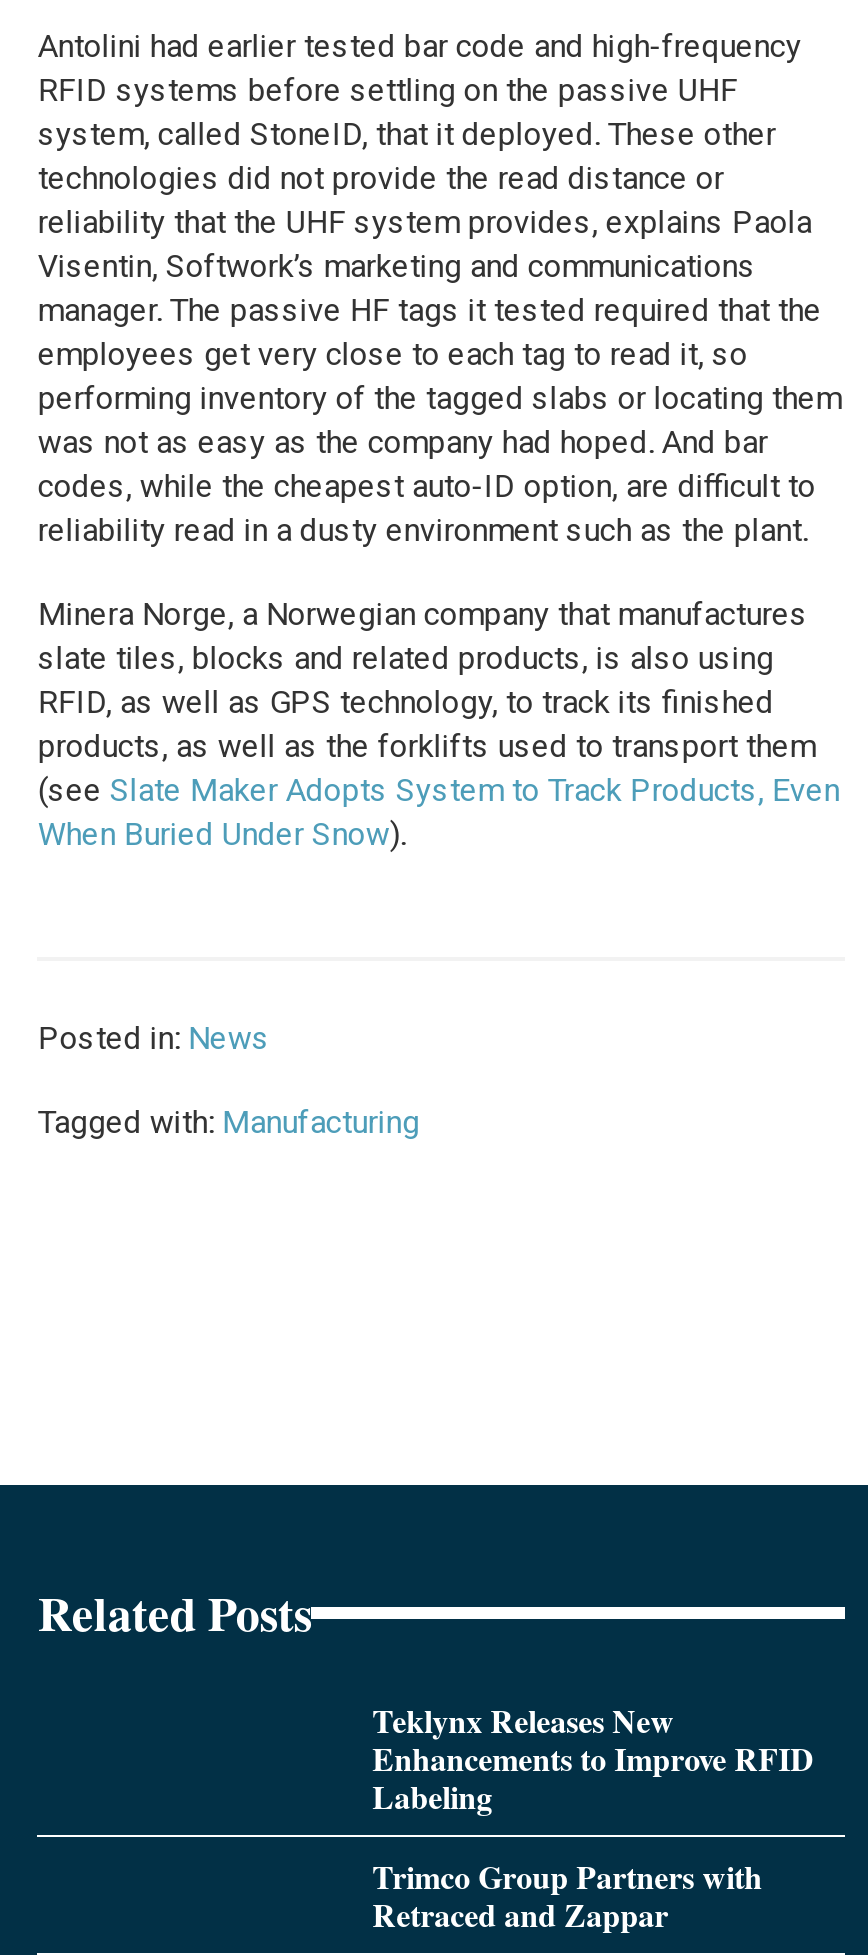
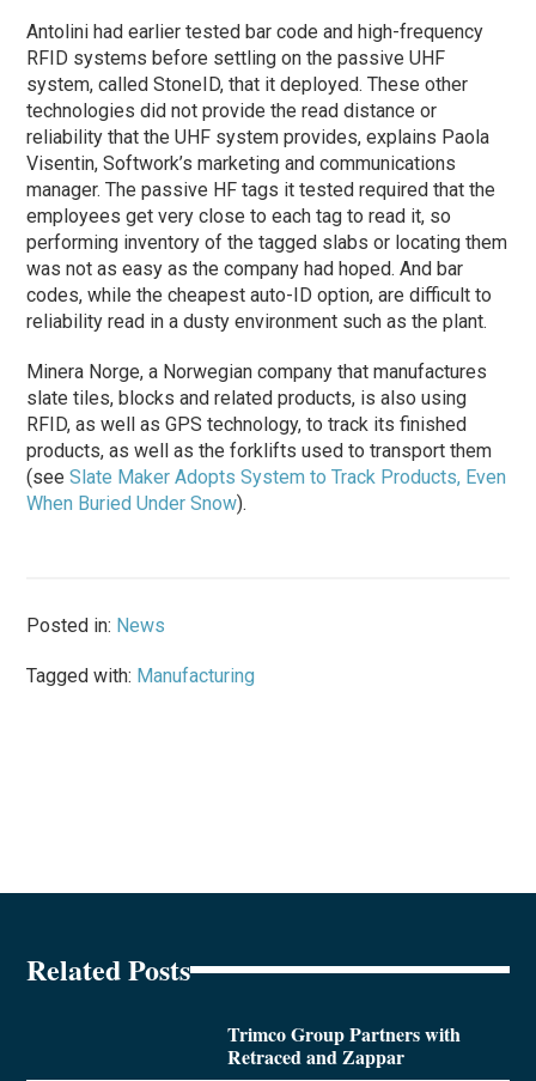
[372,1698,814,1820] Teklynx Releases New | Enhancements to Improve RFID | Labeling -> none

